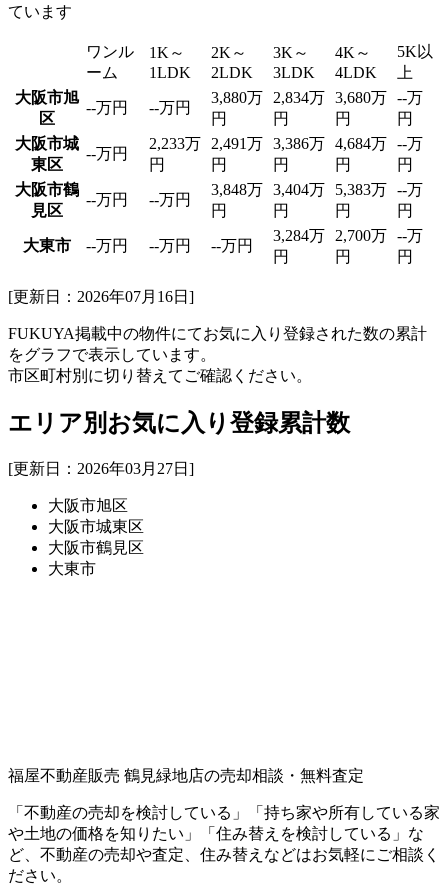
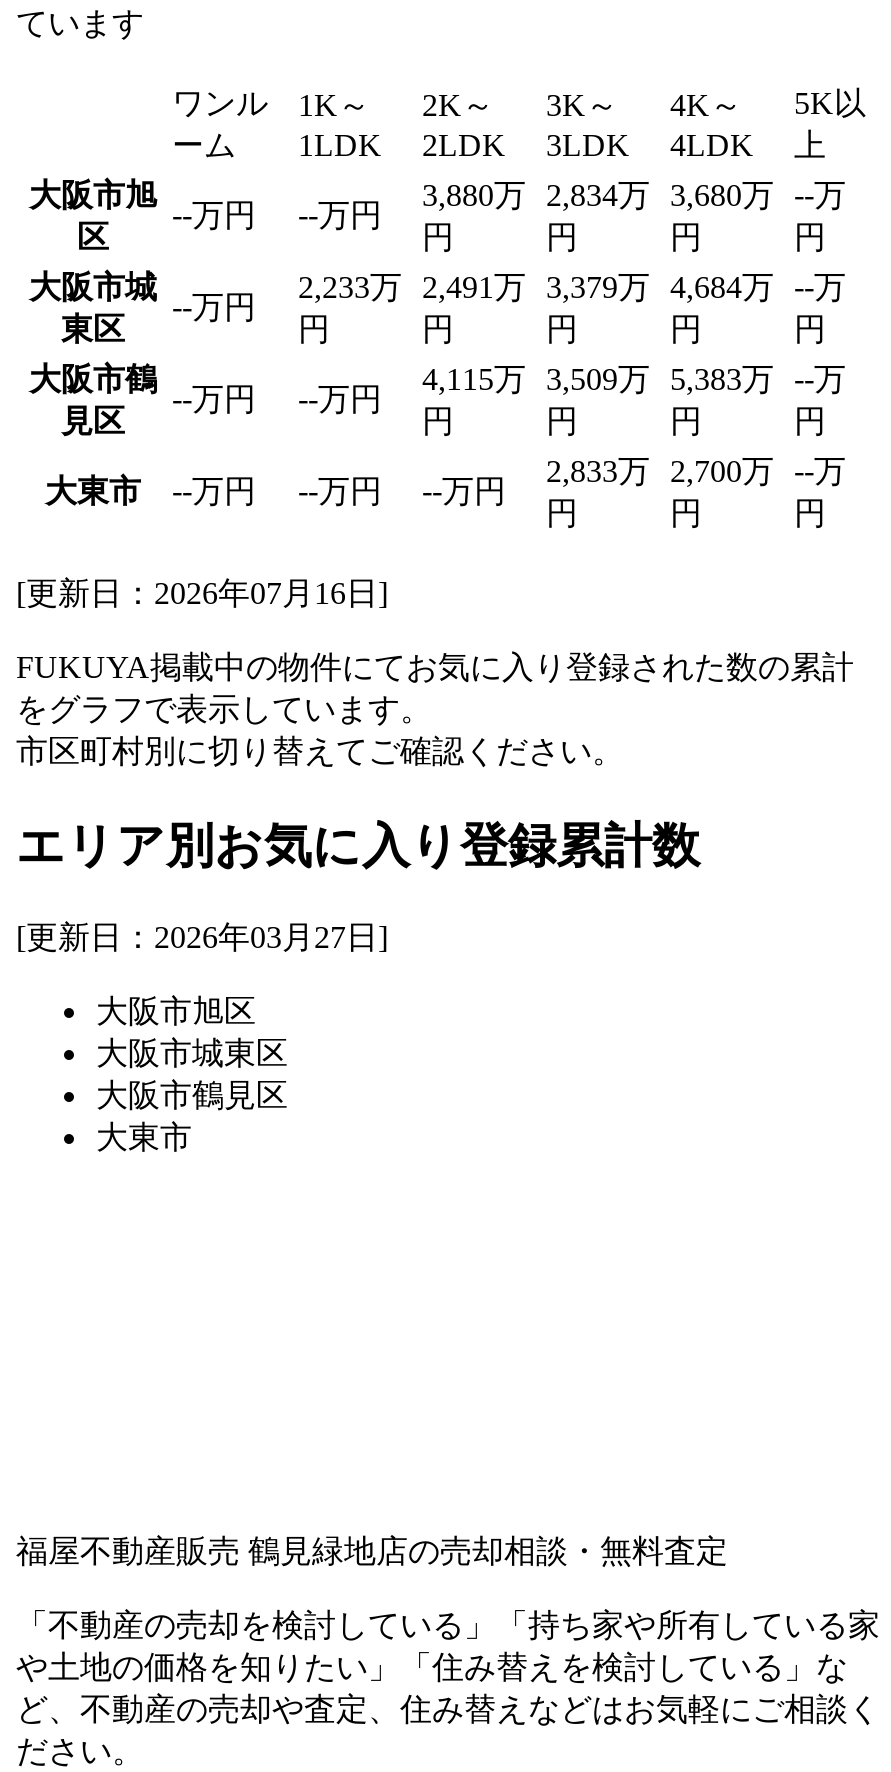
[149,135,423,152] 2,233万 2,491万 3,386万 4,684万 --万 -> [298,270,846,304] 2,233万 2,491万 3,379万 4,684万 --万
[211,181,263,198] 3,848万 -> [422,362,526,396] 4,115万
[273,181,325,198] 3,404万 -> [546,362,650,396] 3,509万
[273,227,423,244] 3,284万 2,700万 --万 -> [546,454,846,488] 2,833万 2,700万 --万

